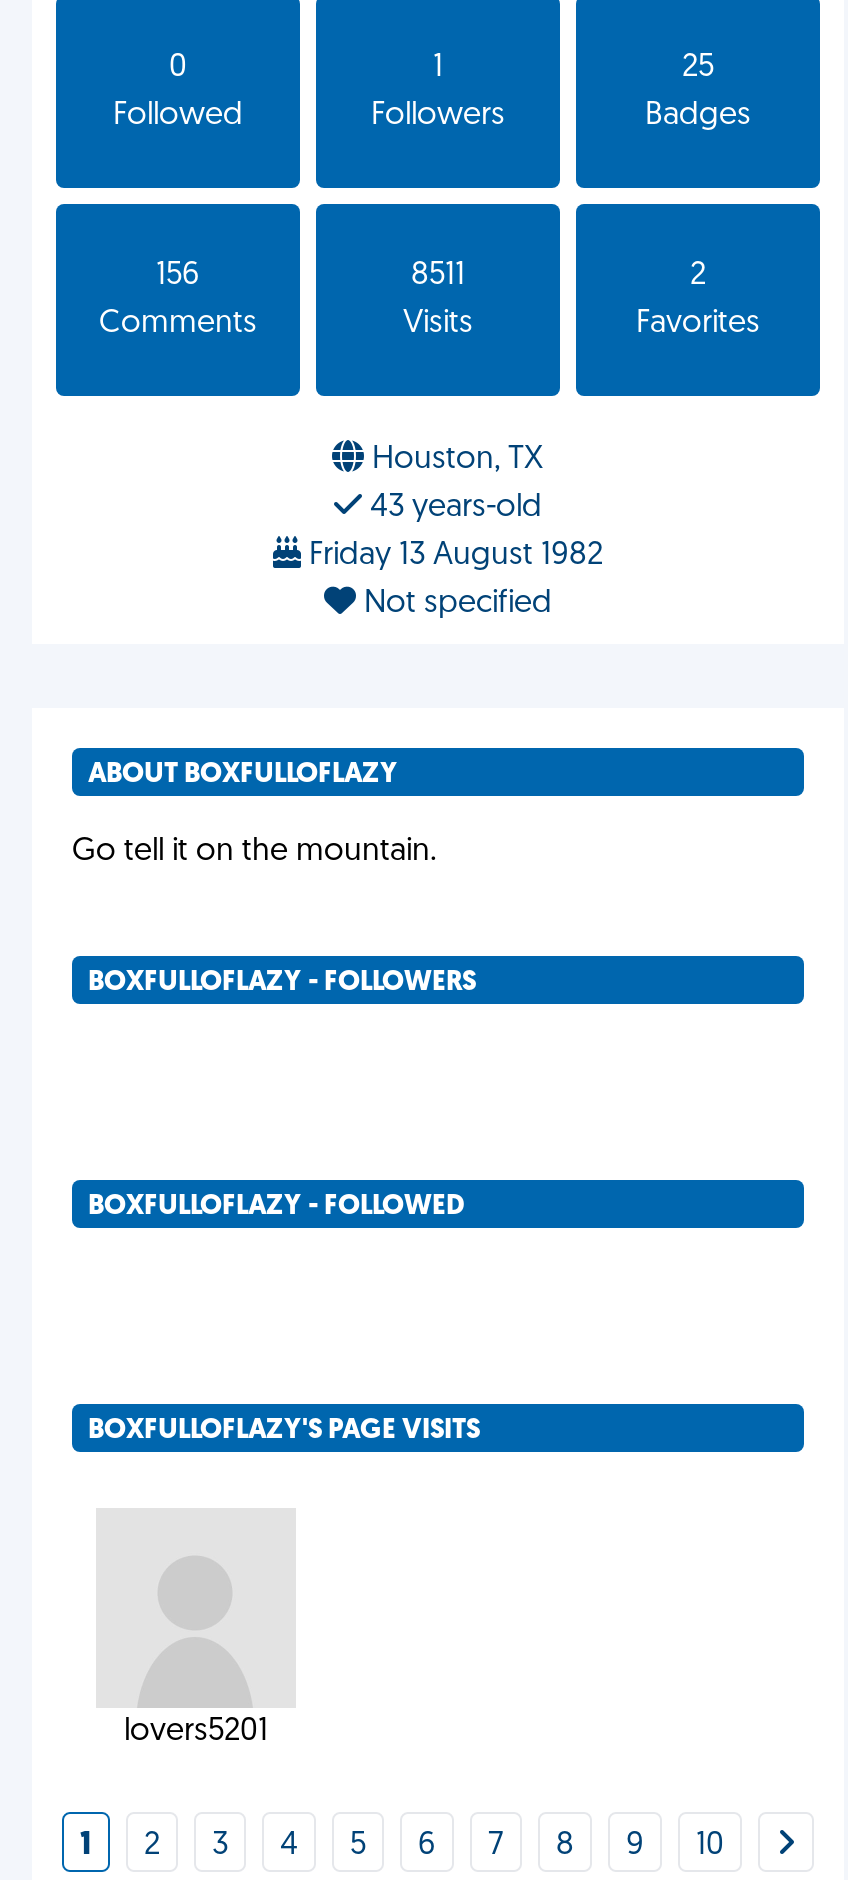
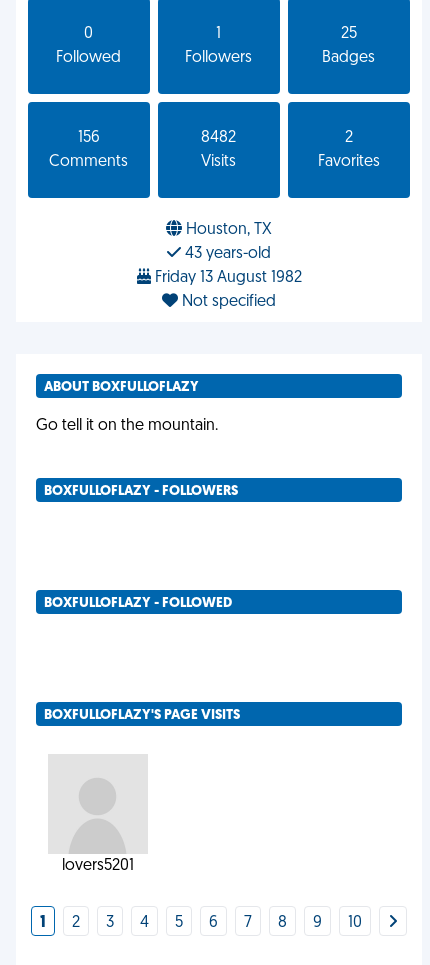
[411,260,465,292] 8511 -> [201,130,236,146] 8482

